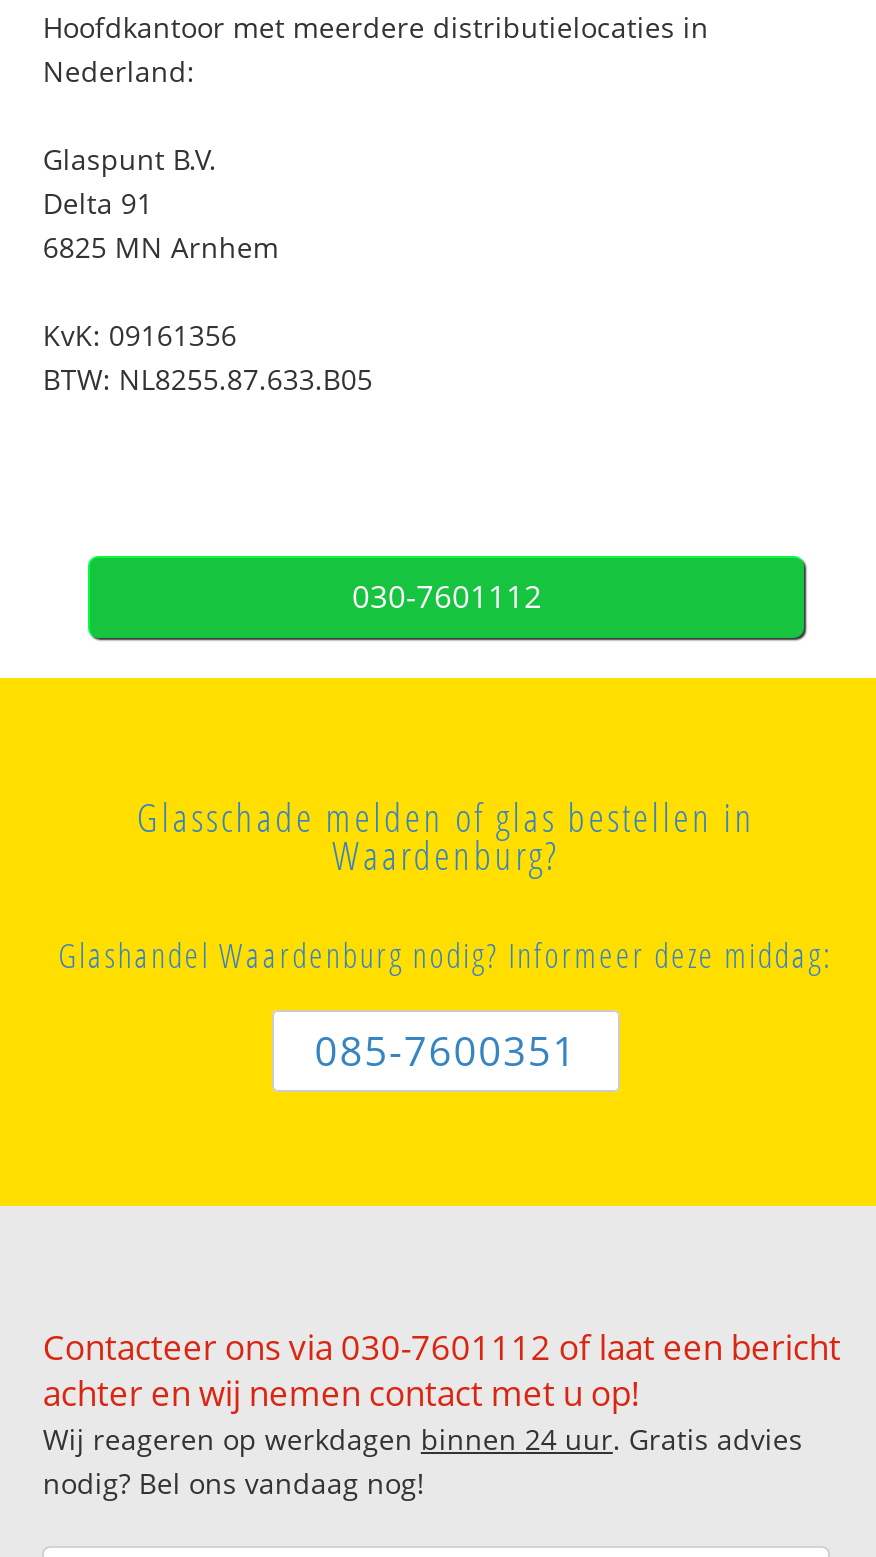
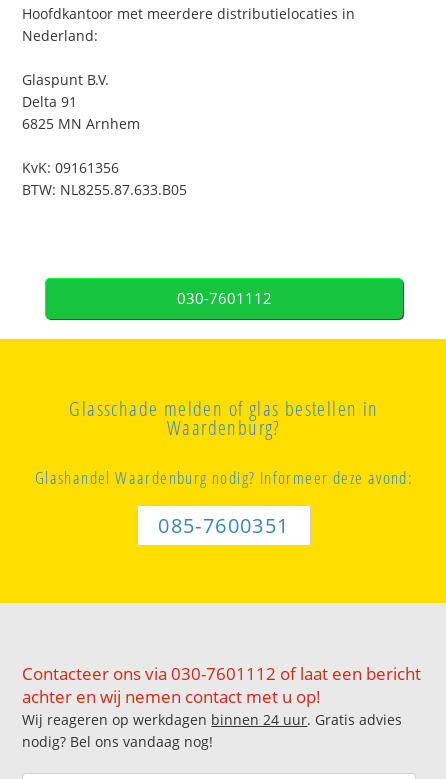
[58,932,834,978] Glashandel Waardenburg nodig? Informeer deze middag: -> [35,466,413,489] Glashandel Waardenburg nodig? Informeer deze avond:

